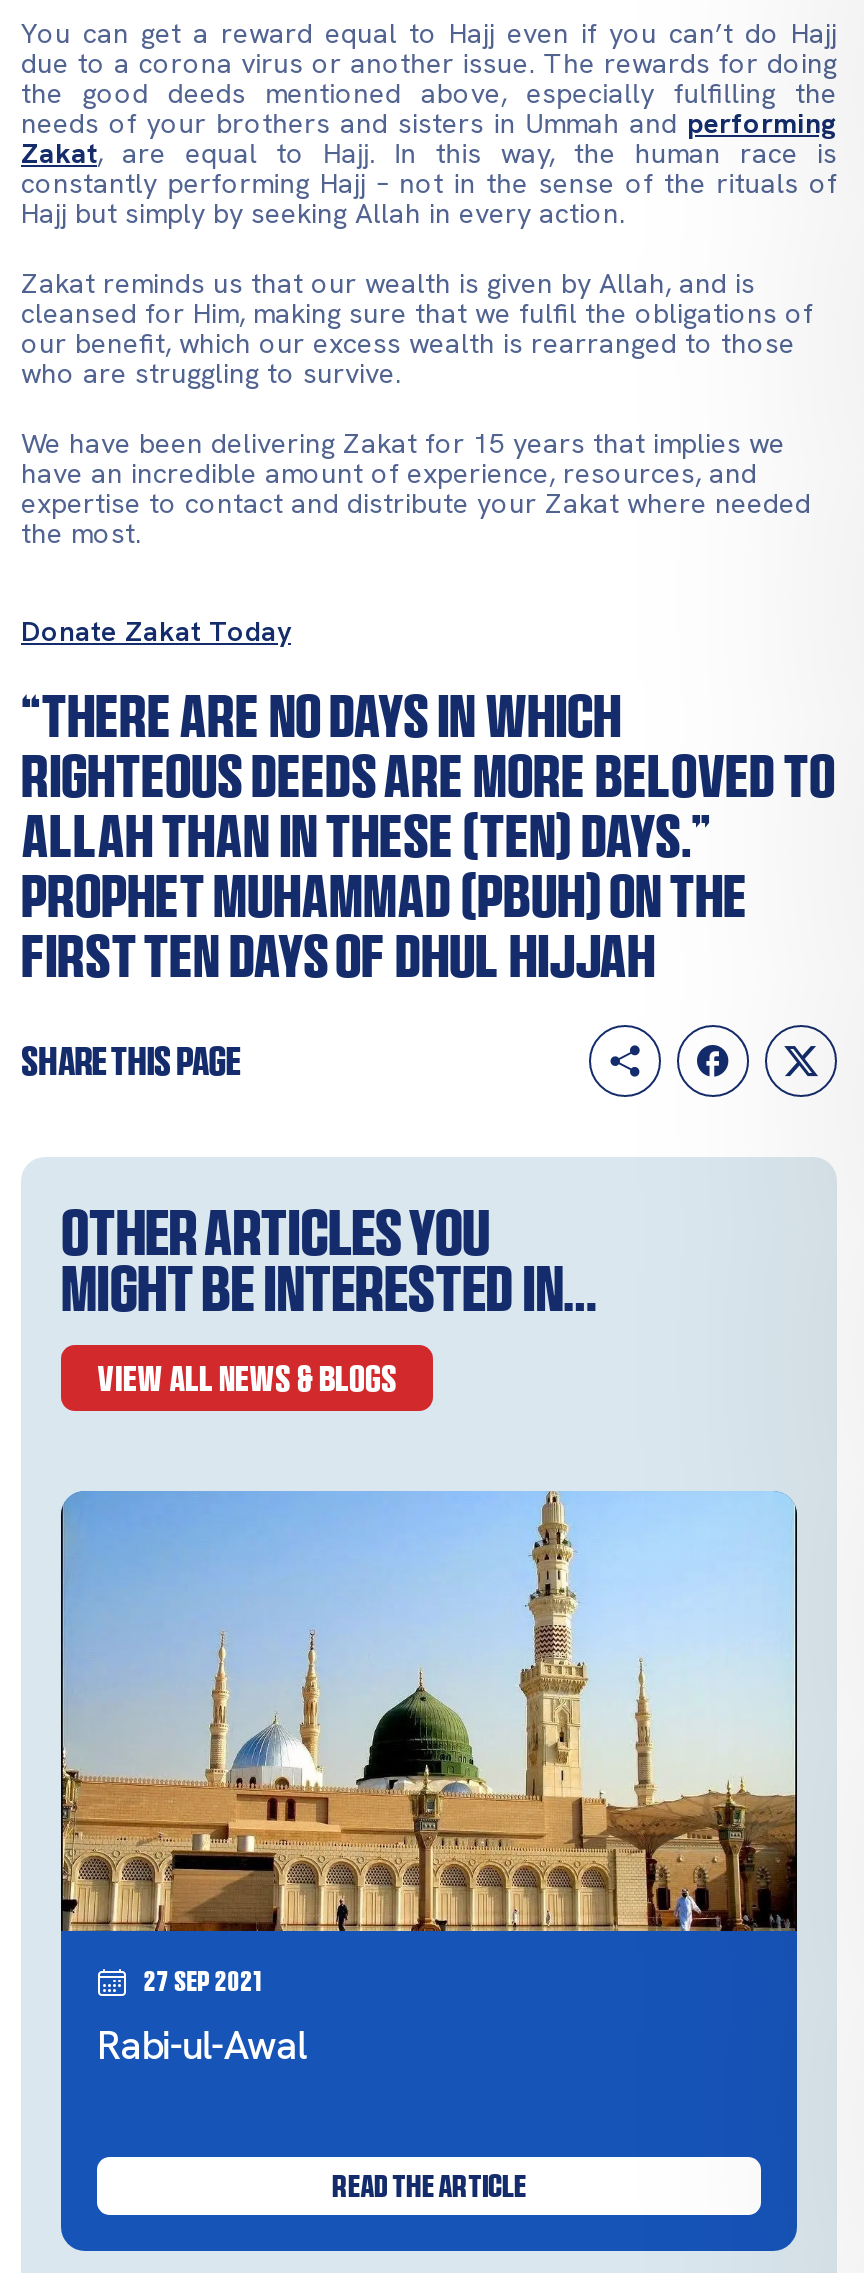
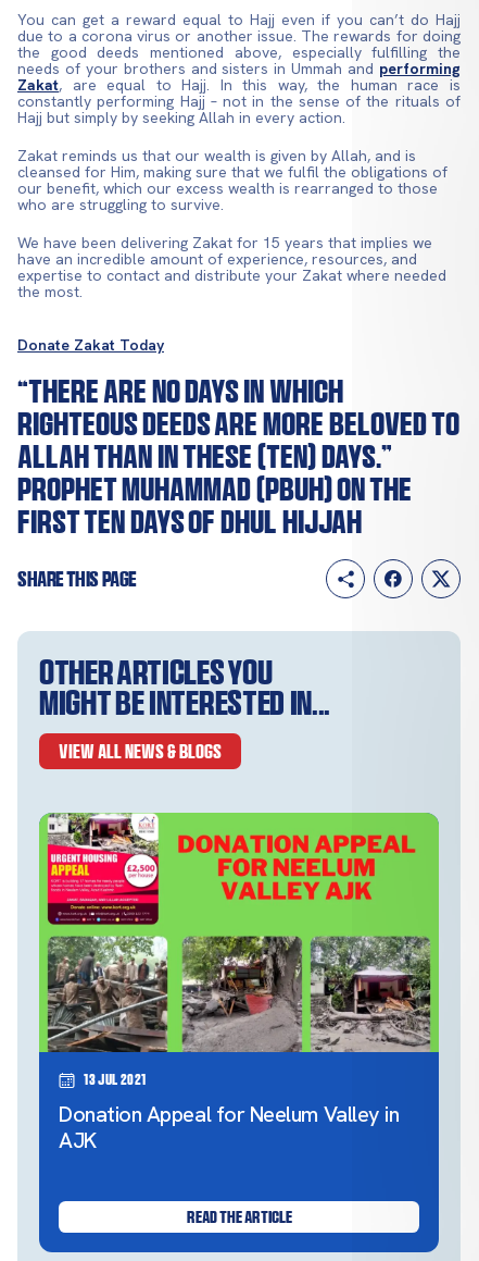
[59,1489,799,2072] [image] | 27 Sep 2021 | Rabi-ul-Awal -> [38,812,440,1155] [image] | 13 Jul 2021 | Donation Appeal for Neelum Valley in | AJK

